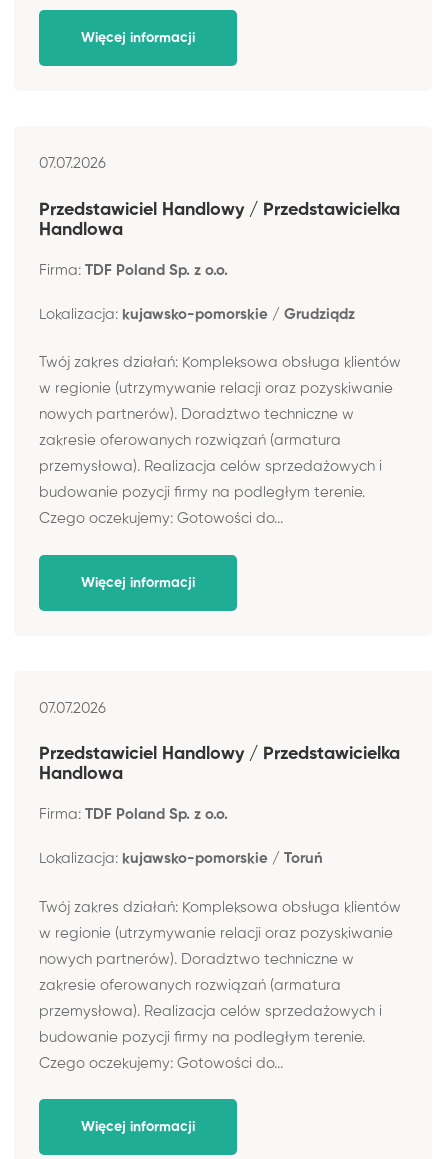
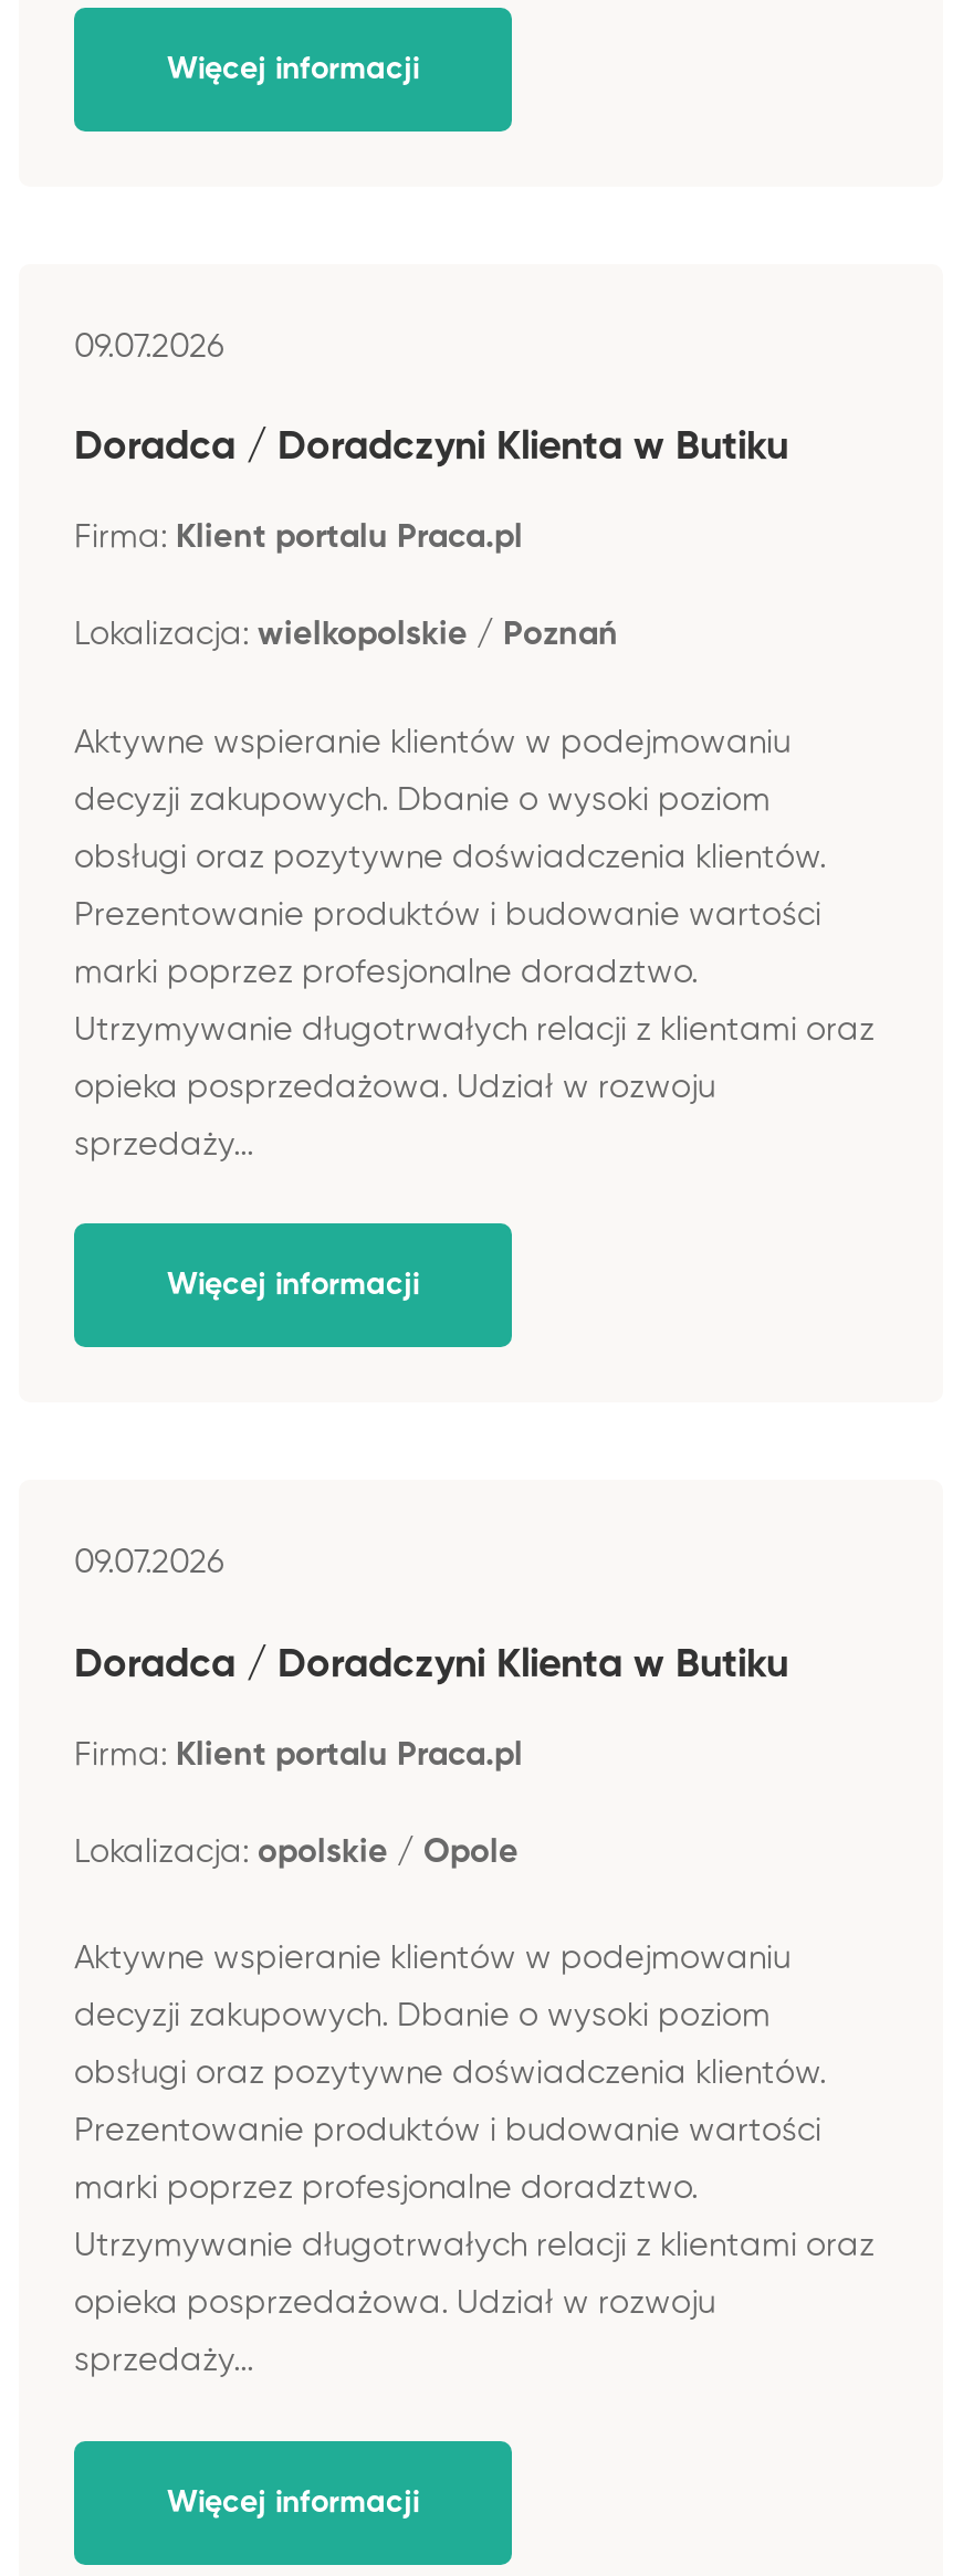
[39,156,401,526] 07.07.2026 | Przedstawiciel Handlowy / Przedstawicielka | Handlowa | Firma: TDF Poland Sp. z o.o. | Lokalizacja: kujawsko-pomorskie / Grudziądz | Twój zakres działań: Kompleksowa obsługa klientów | w regionie (utrzymywanie relacji oraz pozyskiwanie | nowych partnerów). Doradztwo techniczne w | zakresie oferowanych rozwiązań (armatura | przemysłowa). Realizacja celów sprzedażowych i | budowanie pozycji firmy na podległym terenie. | Czego oczekujemy: Gotowości do... -> [74,329,875,1160] 09.07.2026 | Doradca / Doradczyni Klienta w Butiku | Firma: Klient portalu Praca.pl | Lokalizacja: wielkopolskie / Poznań | Aktywne wspieranie klientów w podejmowaniu | decyzji zakupowych. Dbanie o wysoki poziom | obsługi oraz pozytywne doświadczenia klientów. | Prezentowanie produktów i budowanie wartości | marki poprzez profesjonalne doradztwo. | Utrzymywanie długotrwałych relacji z klientami oraz | opieka posprzedażowa. Udział w rozwoju | sprzedaży...
[39,700,401,1070] 07.07.2026 | Przedstawiciel Handlowy / Przedstawicielka | Handlowa | Firma: TDF Poland Sp. z o.o. | Lokalizacja: kujawsko-pomorskie / Toruń | Twój zakres działań: Kompleksowa obsługa klientów | w regionie (utrzymywanie relacji oraz pozyskiwanie | nowych partnerów). Doradztwo techniczne w | zakresie oferowanych rozwiązań (armatura | przemysłowa). Realizacja celów sprzedażowych i | budowanie pozycji firmy na podległym terenie. | Czego oczekujemy: Gotowości do... -> [74,1546,875,2377] 09.07.2026 | Doradca / Doradczyni Klienta w Butiku | Firma: Klient portalu Praca.pl | Lokalizacja: opolskie / Opole | Aktywne wspieranie klientów w podejmowaniu | decyzji zakupowych. Dbanie o wysoki poziom | obsługi oraz pozytywne doświadczenia klientów. | Prezentowanie produktów i budowanie wartości | marki poprzez profesjonalne doradztwo. | Utrzymywanie długotrwałych relacji z klientami oraz | opieka posprzedażowa. Udział w rozwoju | sprzedaży...

